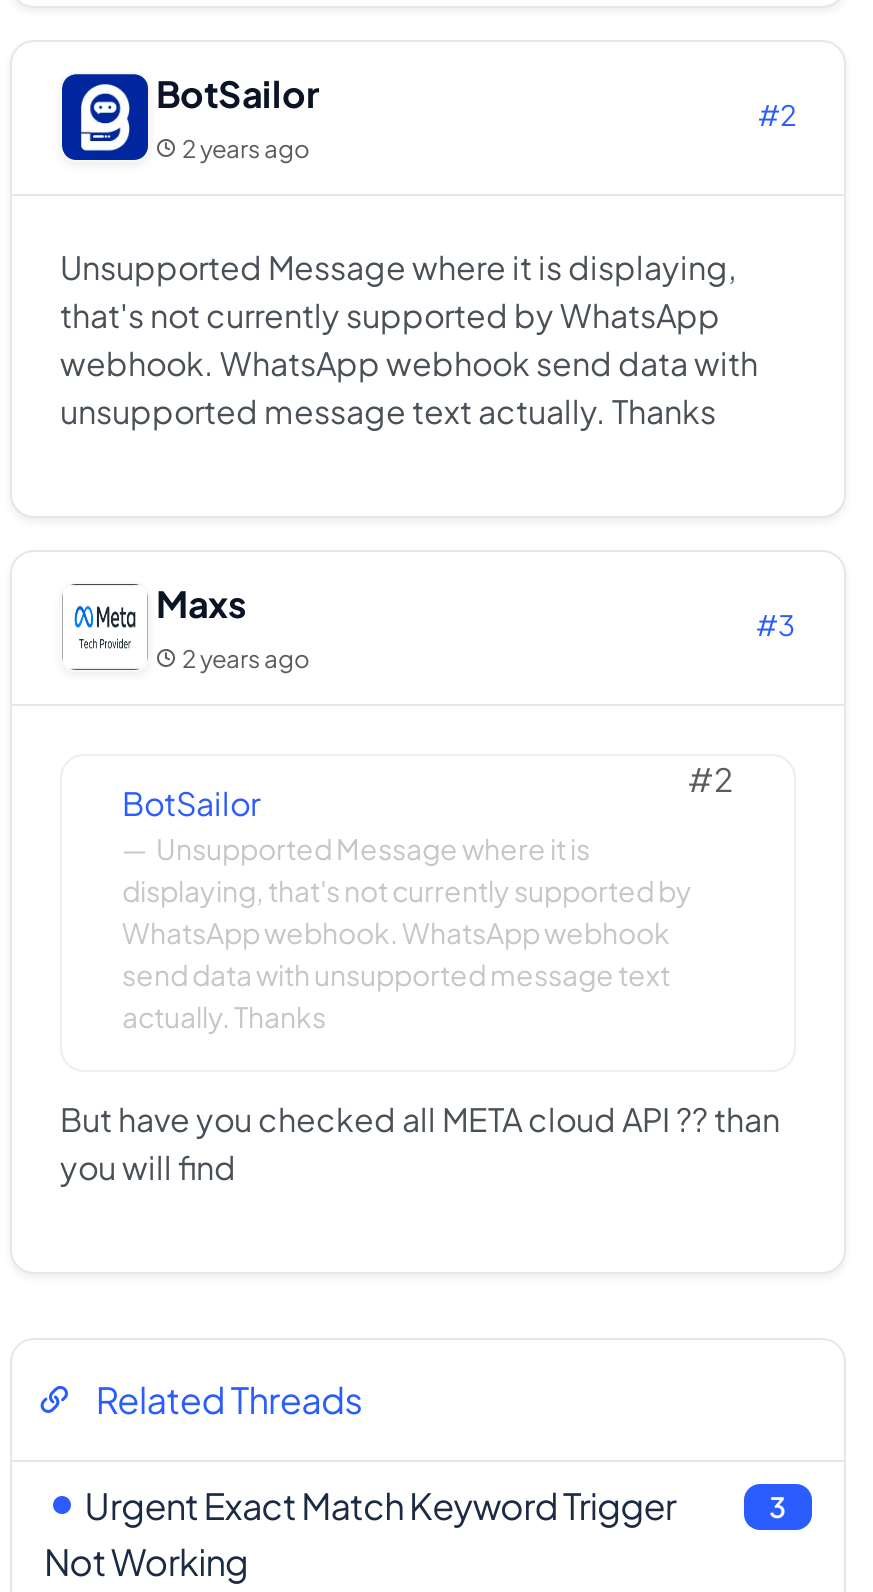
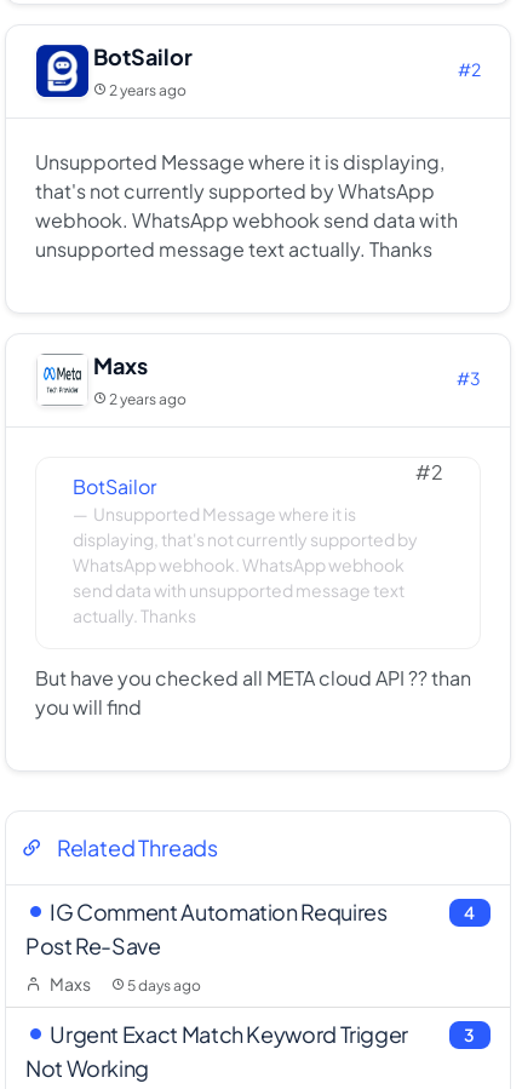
none -> [25,897,387,994] IG Comment Automation Requires | Post Re-Save | Maxs | 5 days ago
none -> [464,901,476,923] 4

